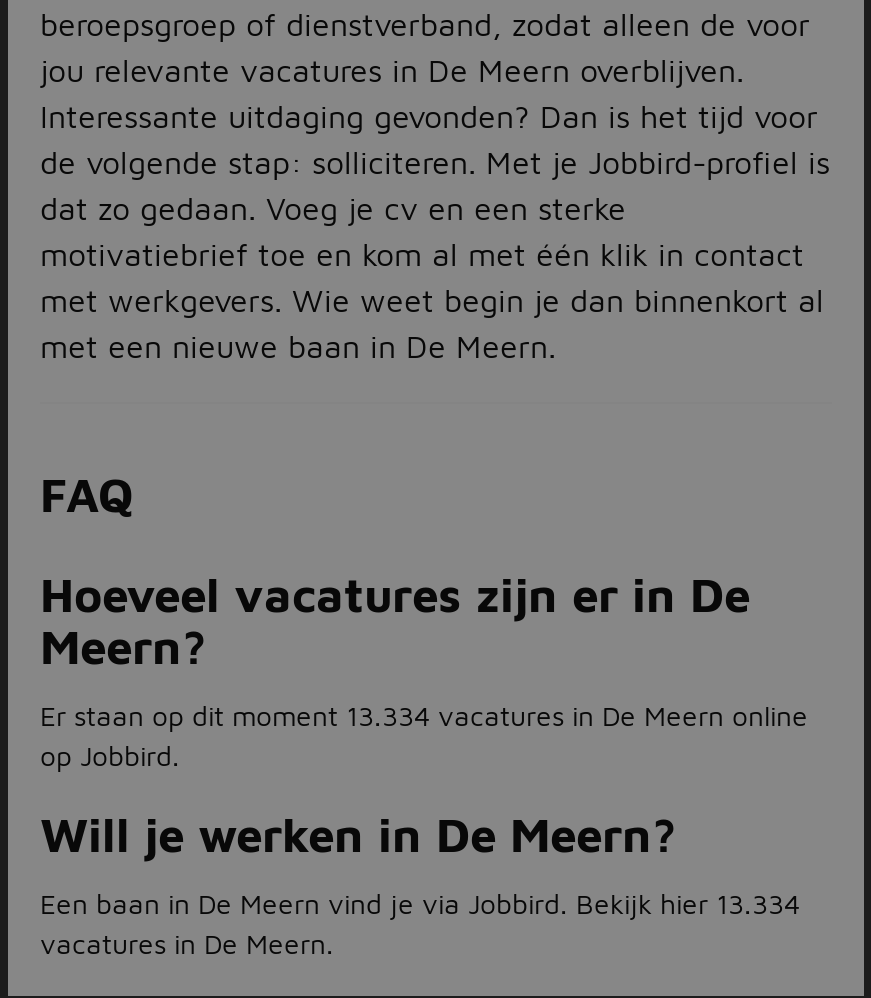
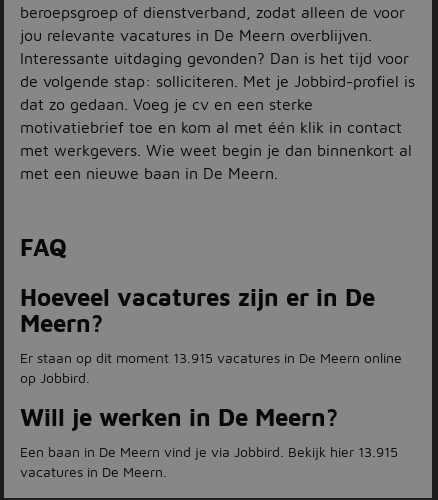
[40,698,808,732] Er staan op dit moment 13.334 vacatures in De Meern online -> [20,349,402,366] Er staan op dit moment 13.915 vacatures in De Meern online
[40,886,800,920] Een baan in De Meern vind je via Jobbird. Bekijk hier 13.334 -> [20,443,398,460] Een baan in De Meern vind je via Jobbird. Bekijk hier 13.915

